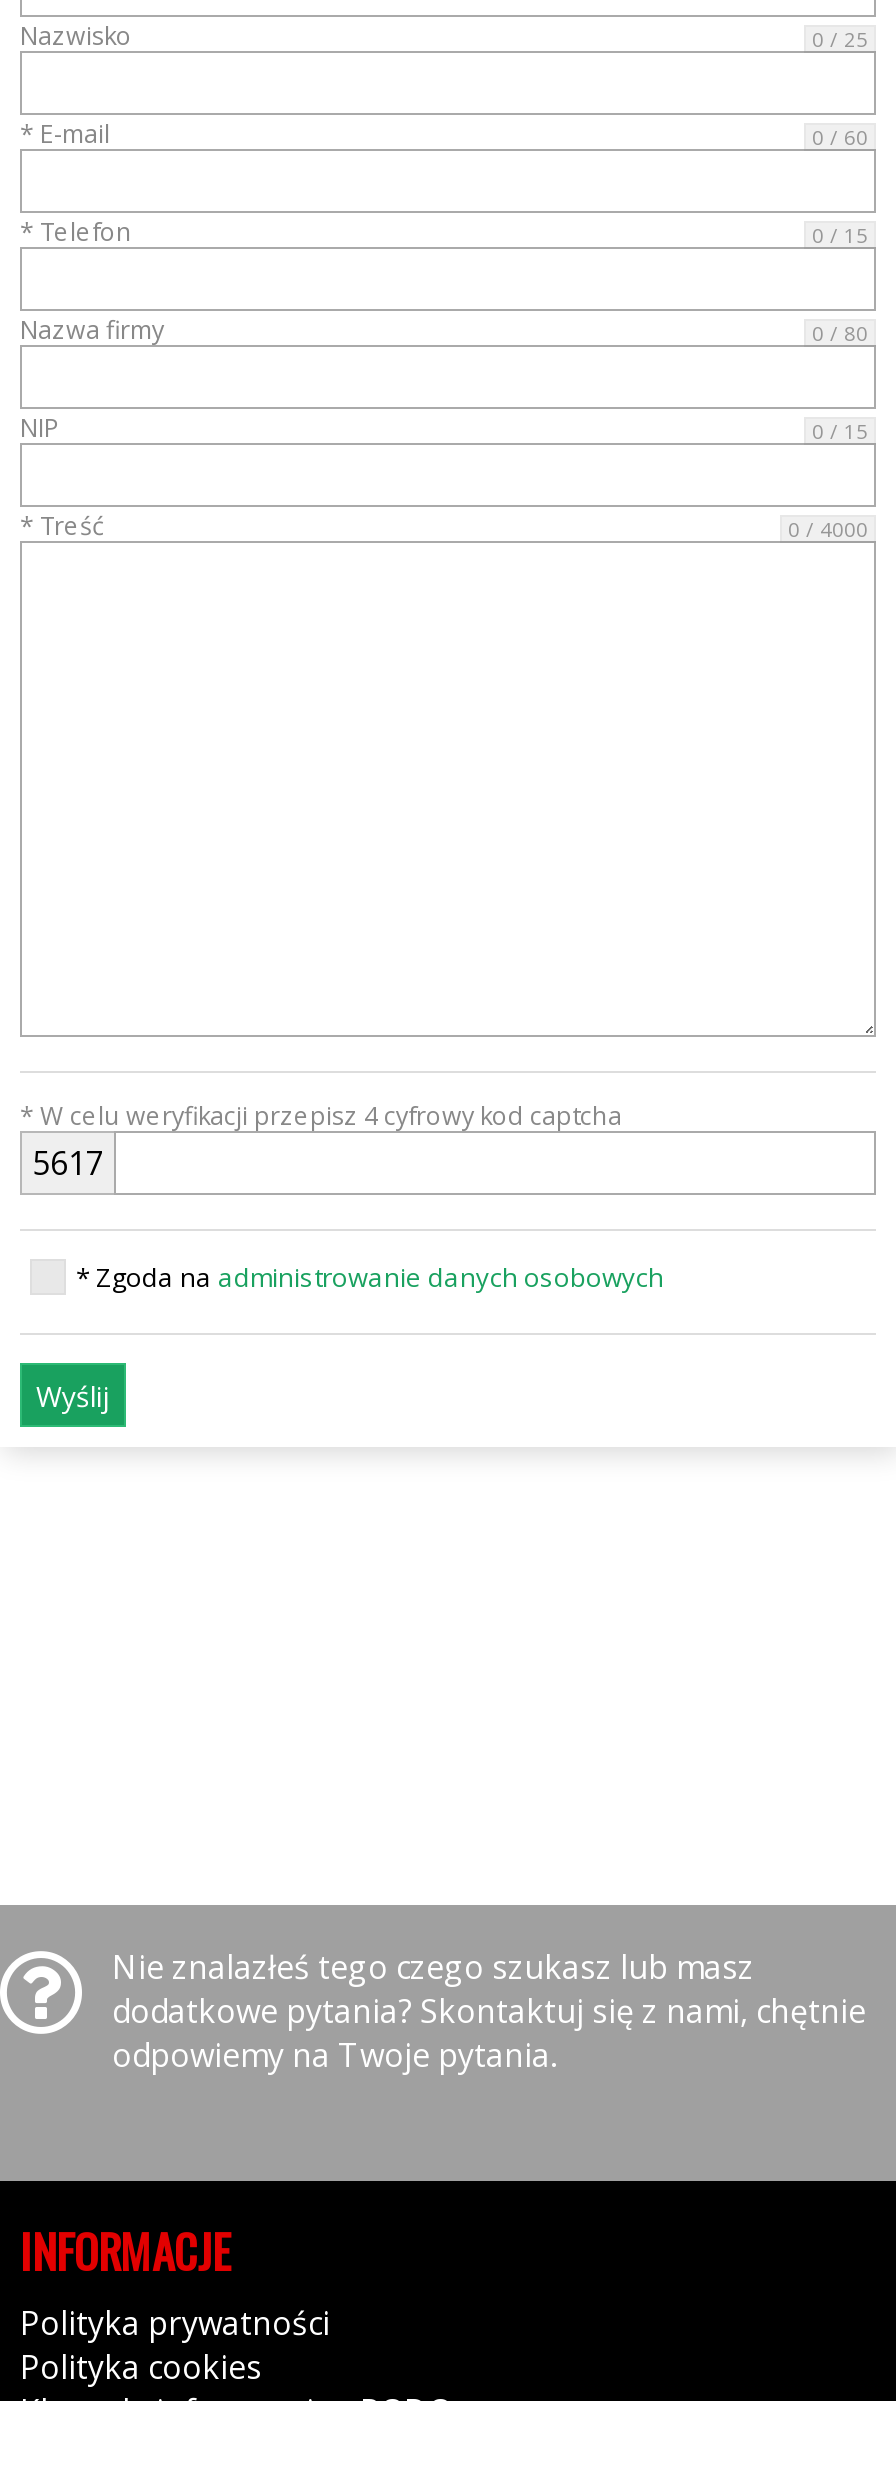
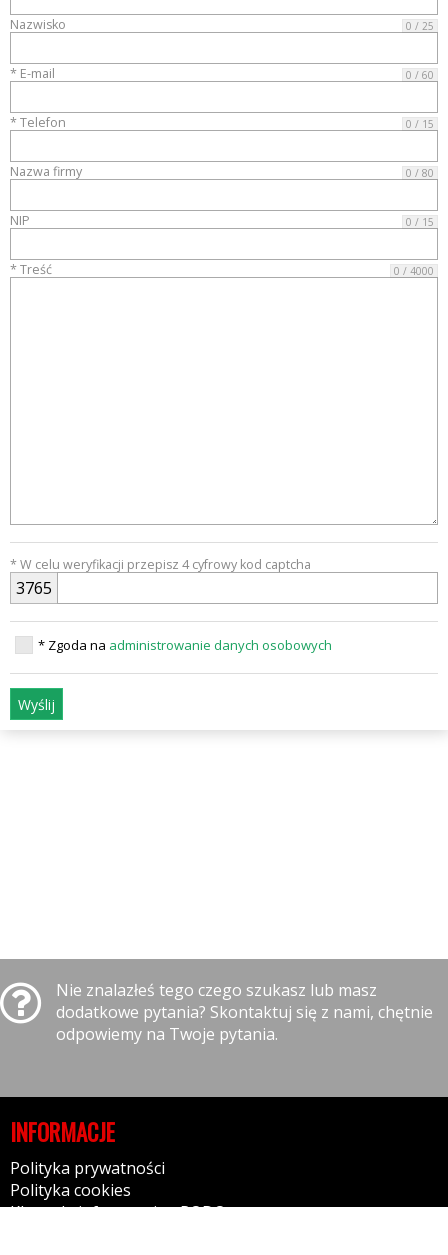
[32,1141,104,1185] 5617 -> [16,577,52,599] 3765

